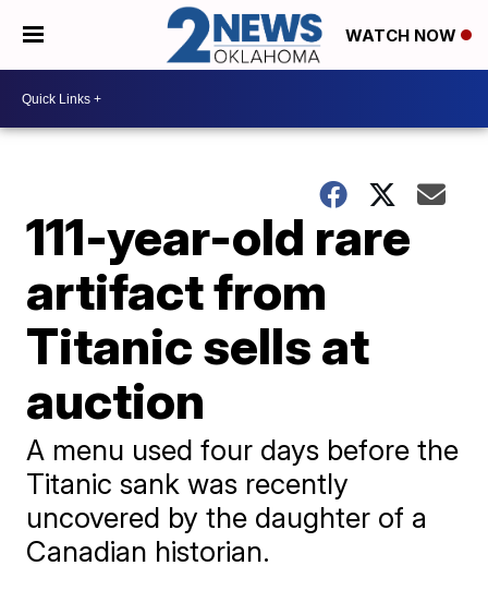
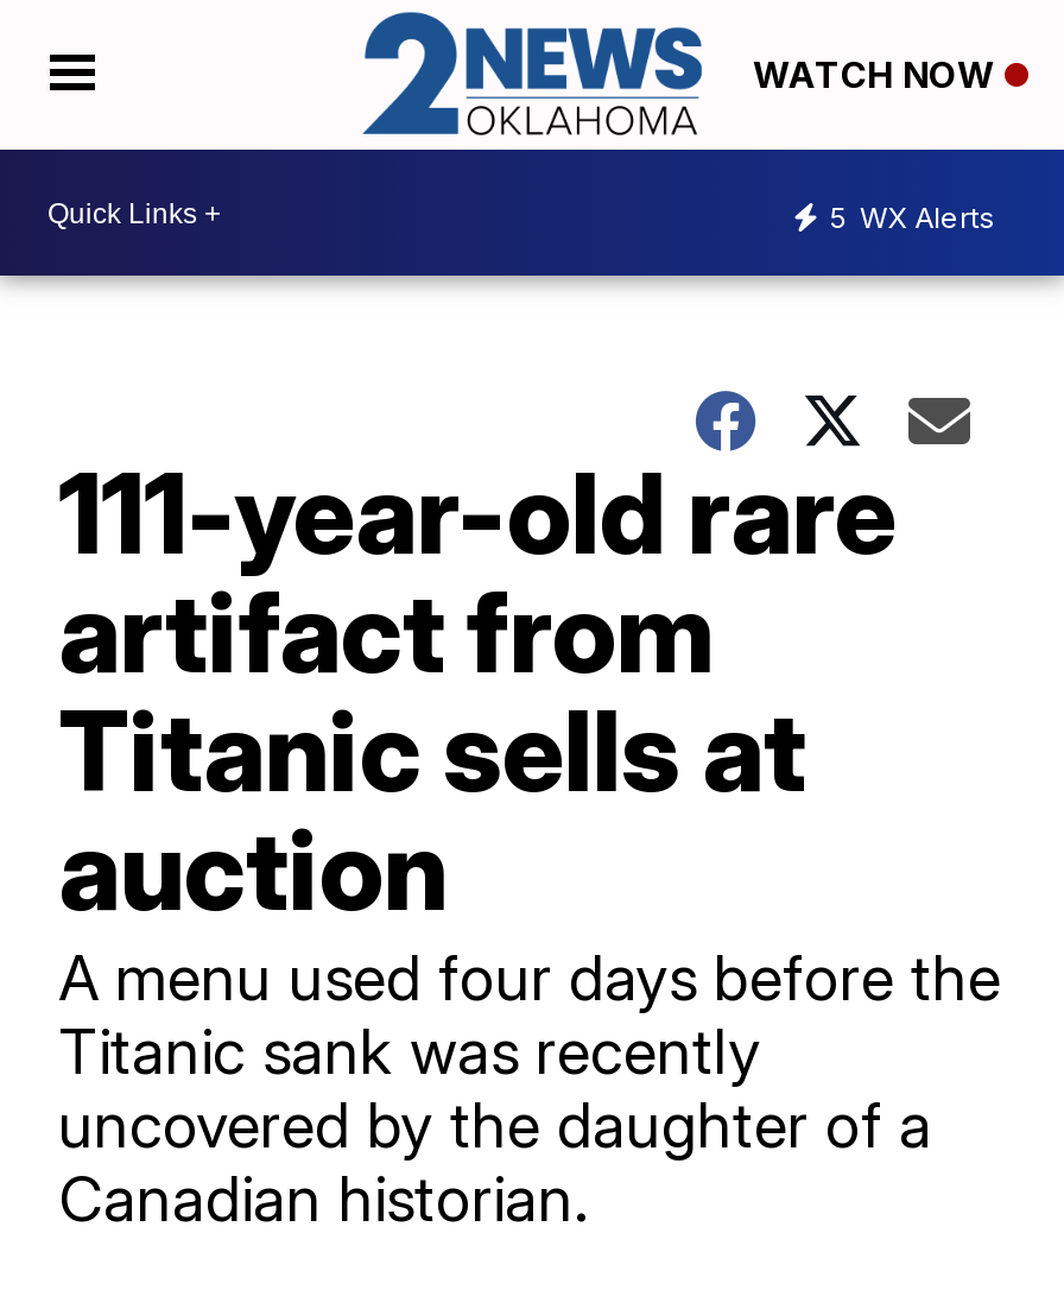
none -> [829,199,995,234] 5 WX Alerts

